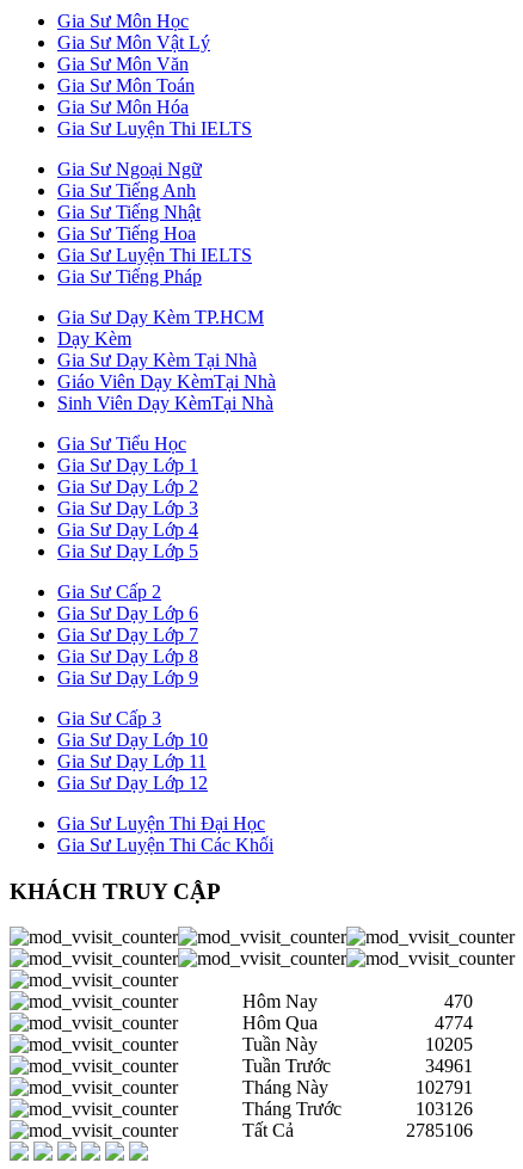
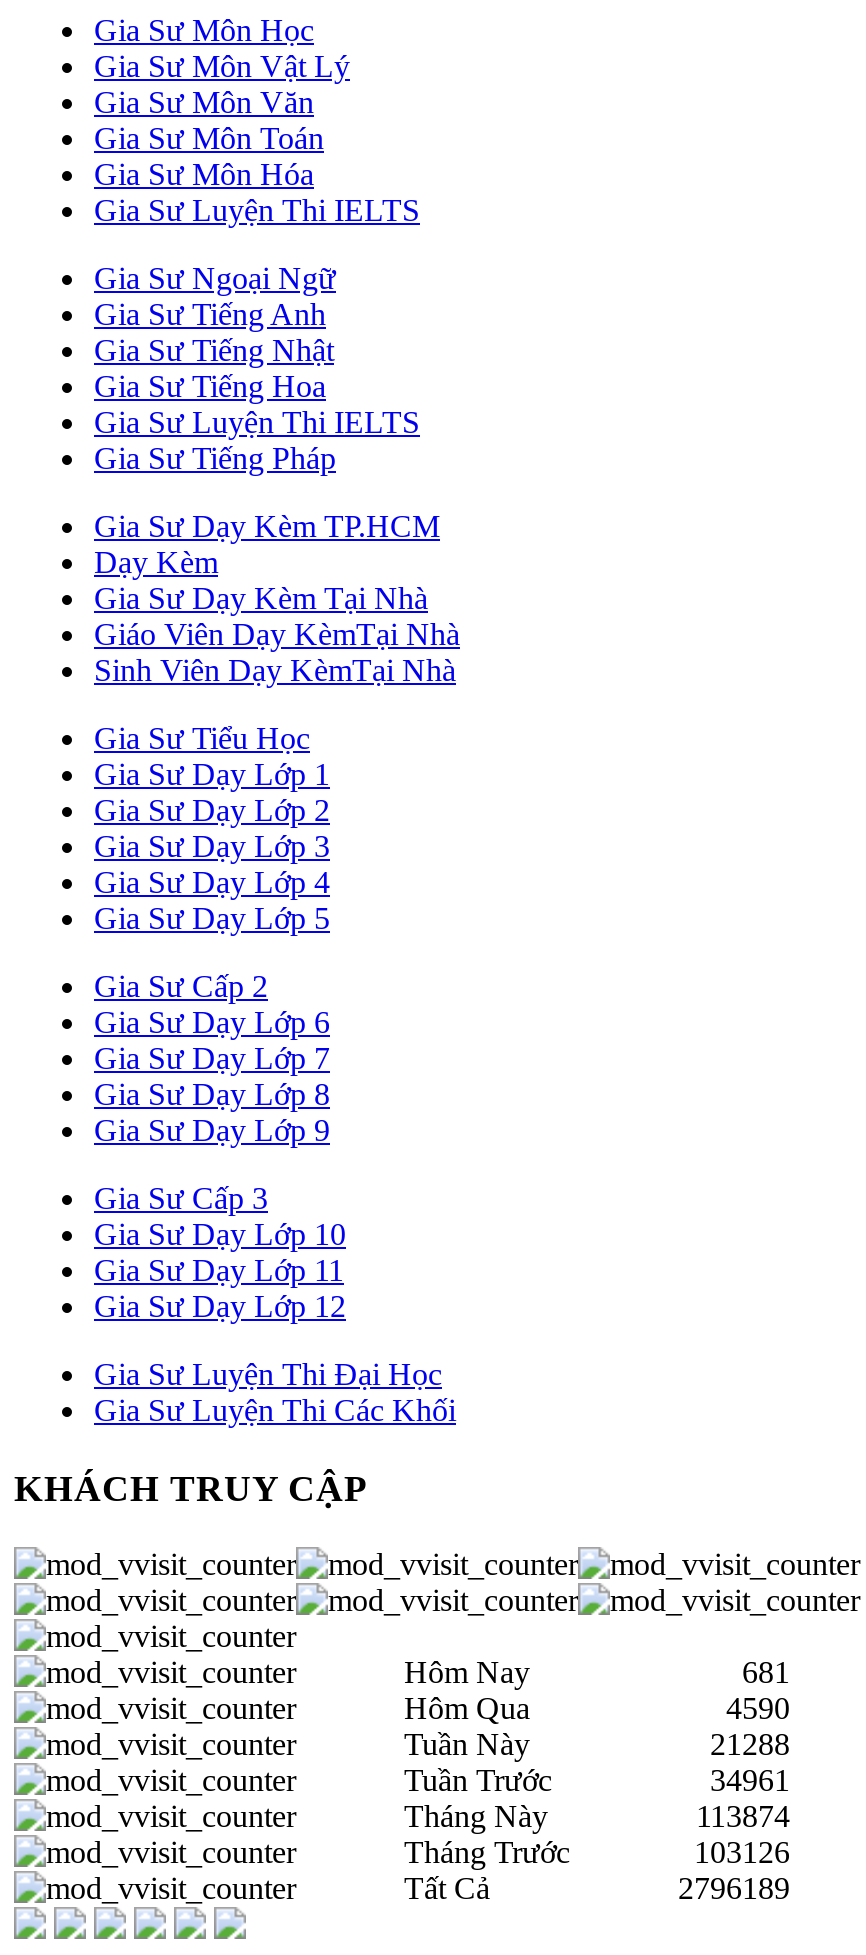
[444,991,473,1012] 470 -> [742,1656,790,1690] 681
[435,1013,473,1033] 4774 -> [726,1692,790,1726] 4590
[425,1034,473,1055] 10205 -> [710,1728,790,1762] 21288
[416,1077,473,1098] 102791 -> [696,1800,790,1834] 113874
[406,1120,473,1141] 2785106 -> [678,1872,790,1906] 2796189

